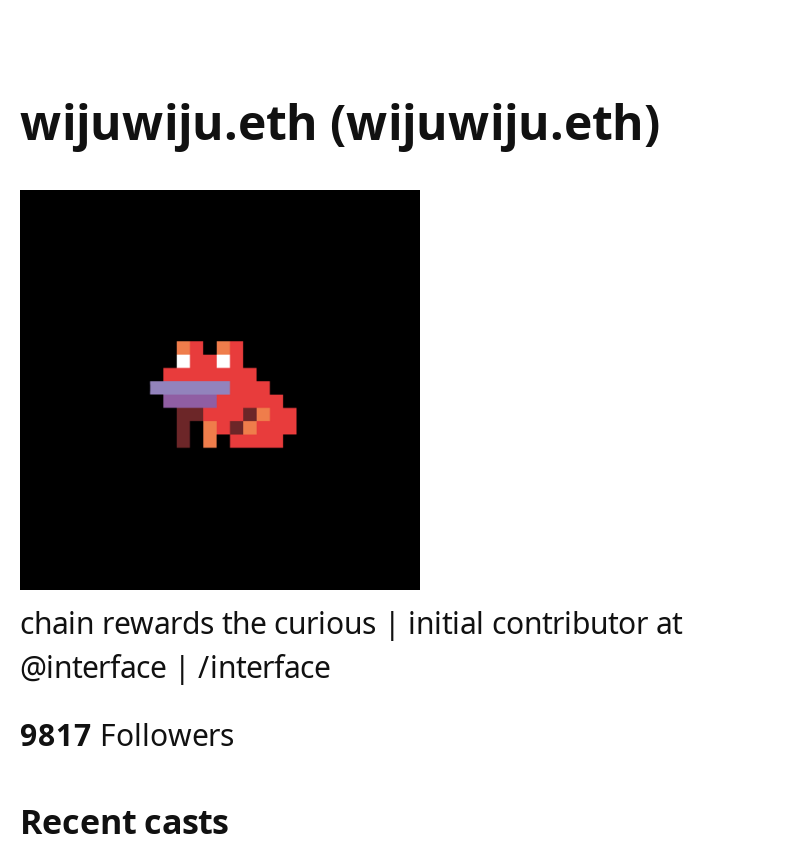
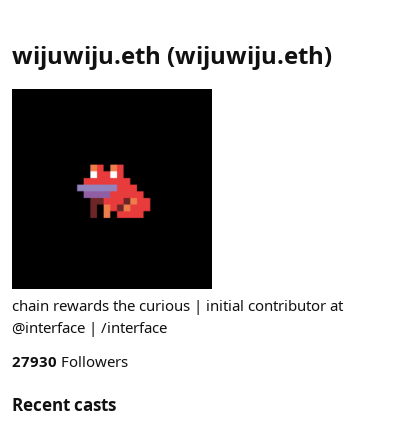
[20,714,234,754] 9817 Followers -> [12,351,128,371] 27930 Followers

